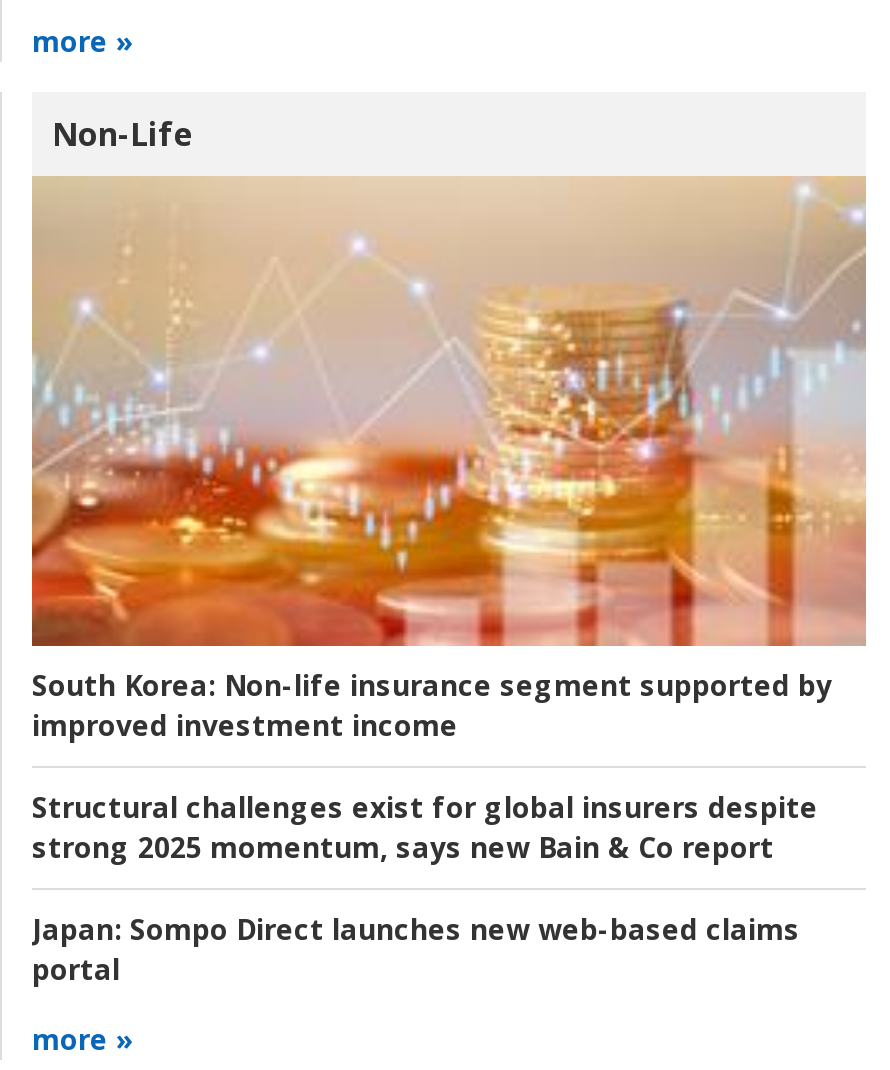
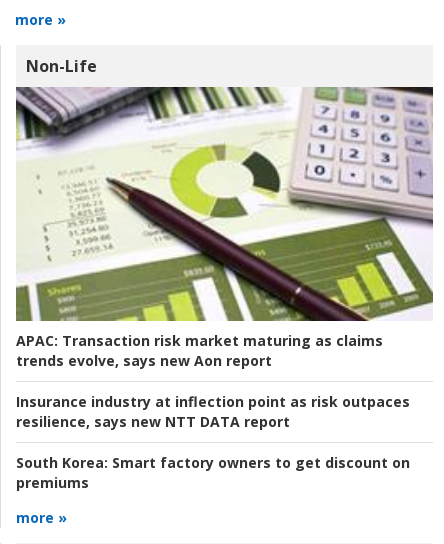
[30,175,868,743] [image] | South Korea: Non-life insurance segment supported by | improved investment income -> [15,86,434,370] [image] | APAC: Transaction risk market maturing as claims | trends evolve, says new Aon report
[32,787,818,865] Structural challenges exist for global insurers despite | strong 2025 momentum, says new Bain & Co report -> [16,392,410,431] Insurance industry at inflection point as risk outpaces | resilience, says new NTT DATA report
[32,909,800,987] Japan: Sompo Direct launches new web-based claims | portal -> [16,453,410,492] South Korea: Smart factory owners to get discount on | premiums

